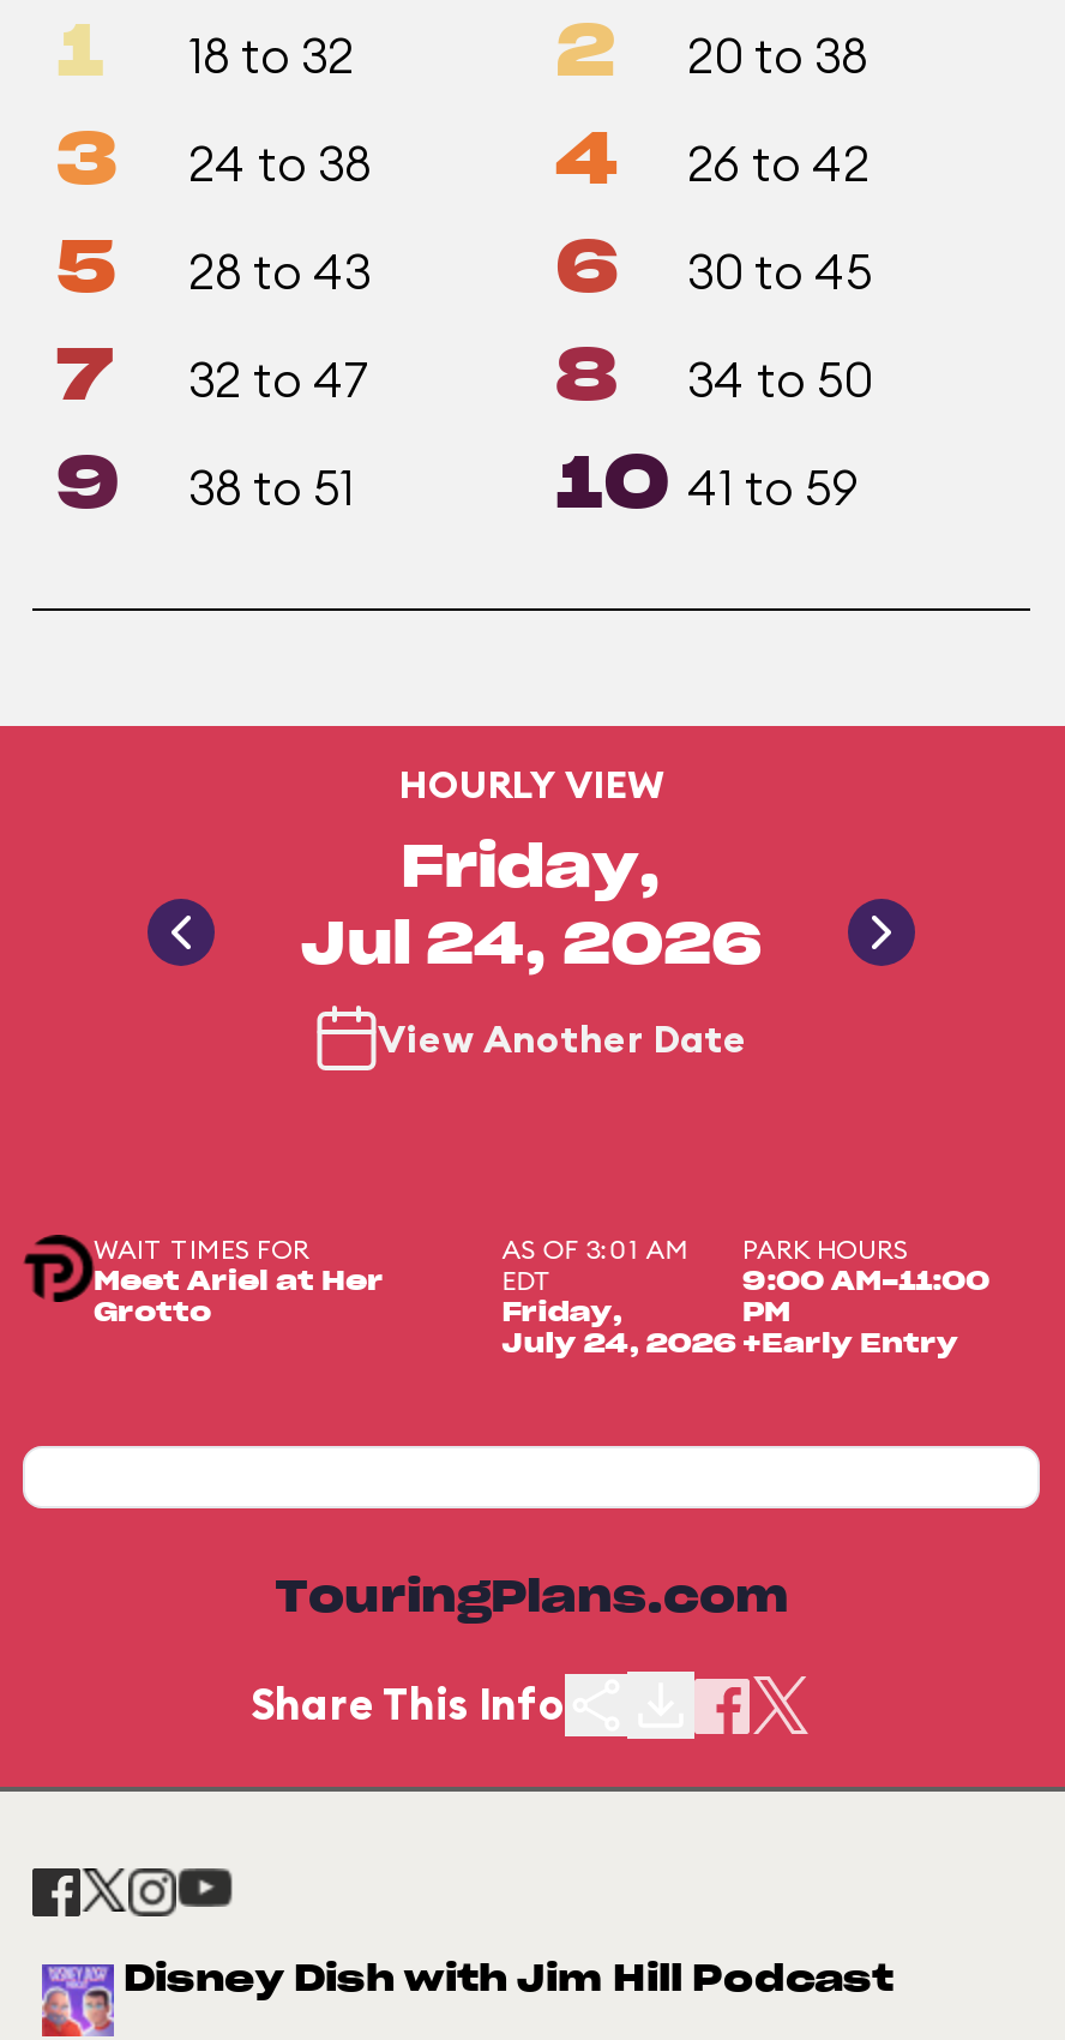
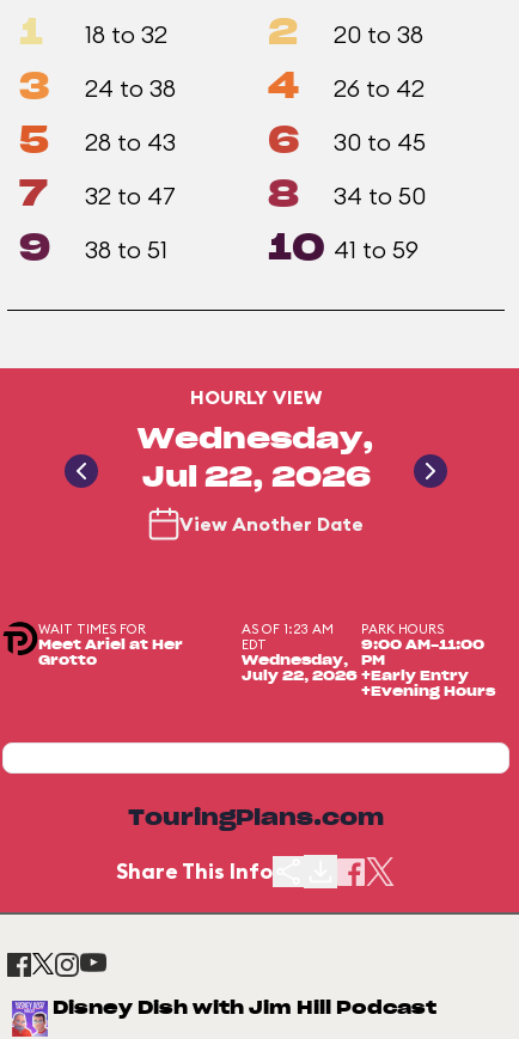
[301,841,762,976] Friday, | Jul 24, 2026 -> [138,426,374,493] Wednesday, | Jul 22, 2026
[502,1232,908,1266] AS OF 3:01 AM PARK HOURS -> [242,621,443,637] AS OF 1:23 AM PARK HOURS
[502,1300,737,1357] Friday, | July 24, 2026 -> [242,654,358,683] Wednesday, | July 22, 2026
none -> [361,685,495,698] +Evening Hours

